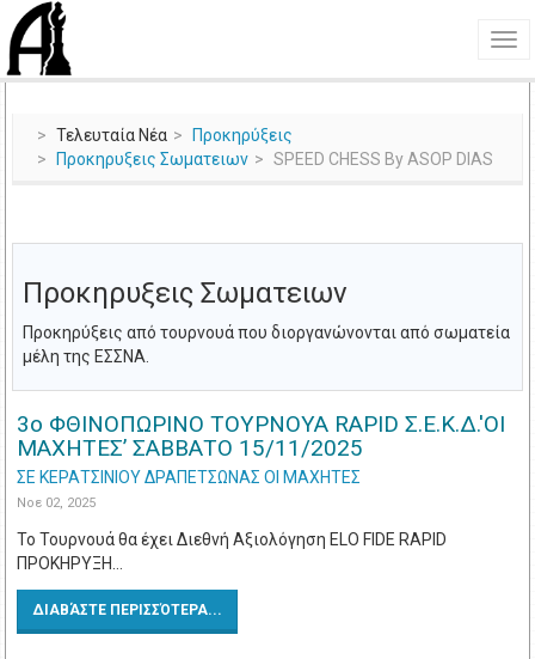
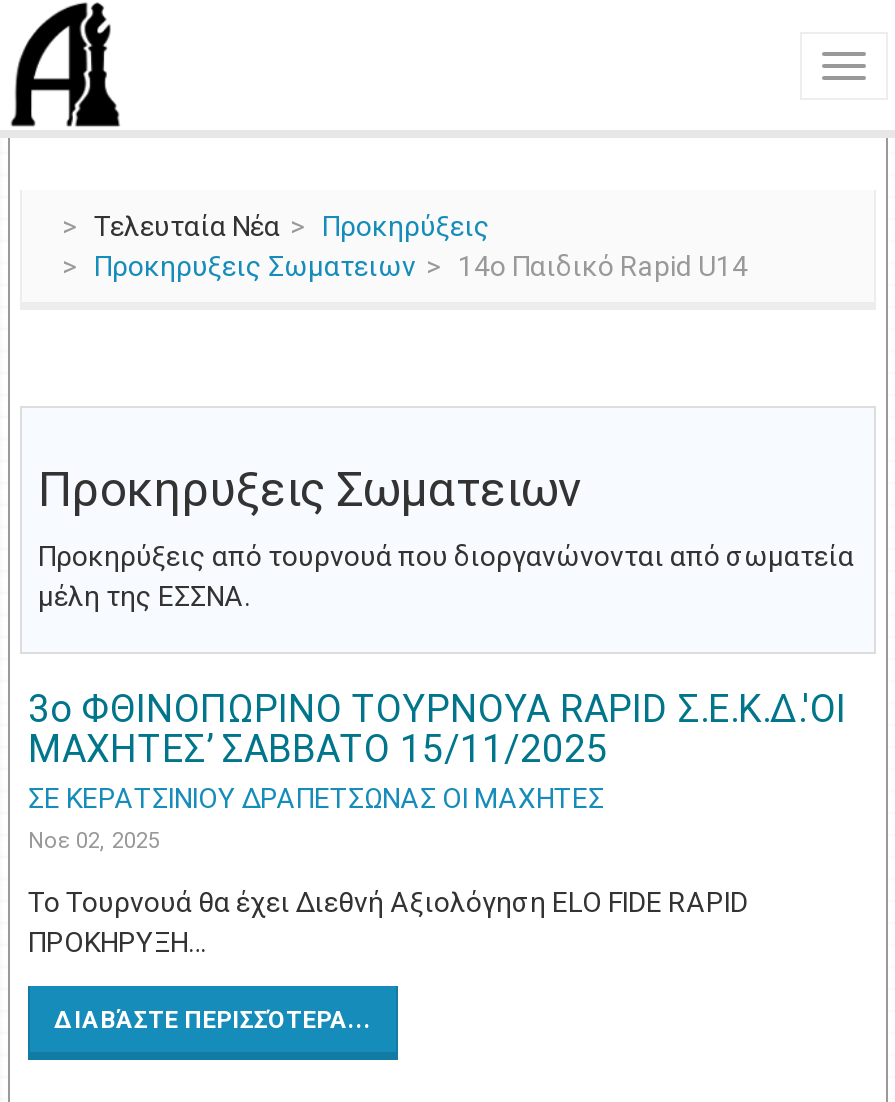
[273,150,493,169] SPEED CHESS By ASOP DIAS -> [458,250,748,282] 14o Παιδικό Rapid U14

